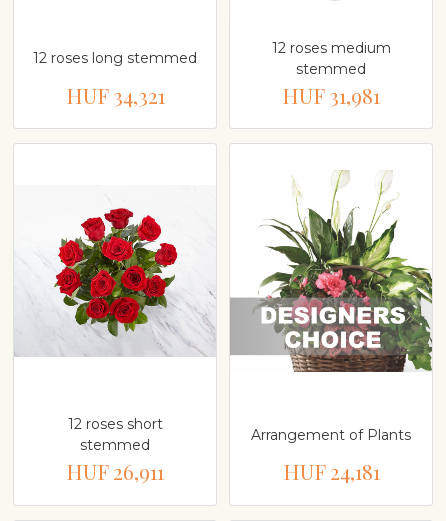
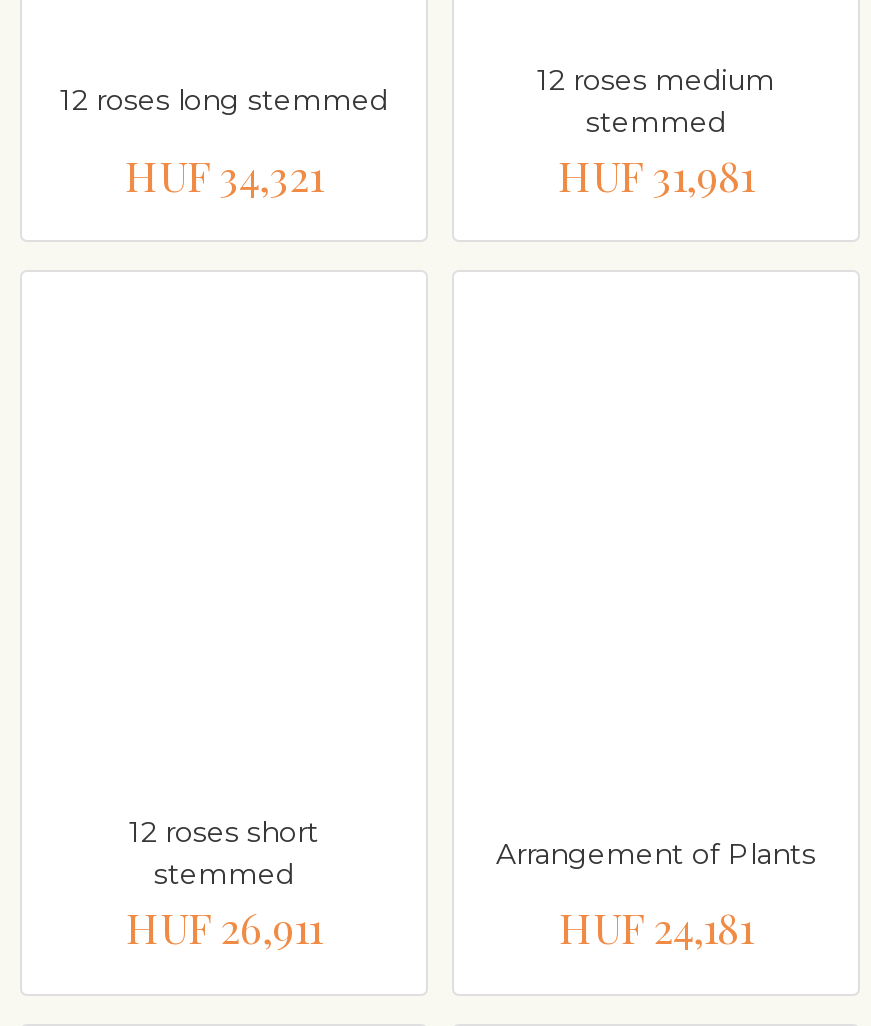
[230,170,433,373] [image] -> none
[14,207,215,357] [image] -> none

